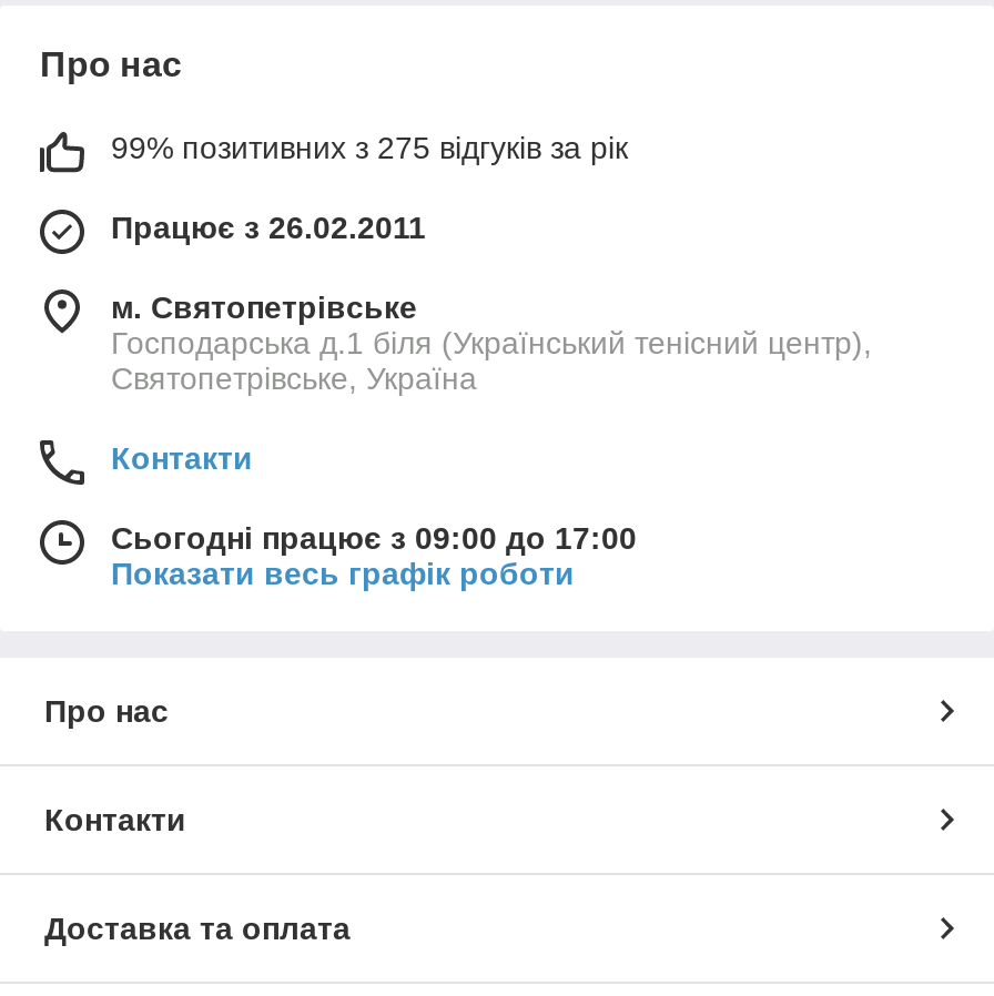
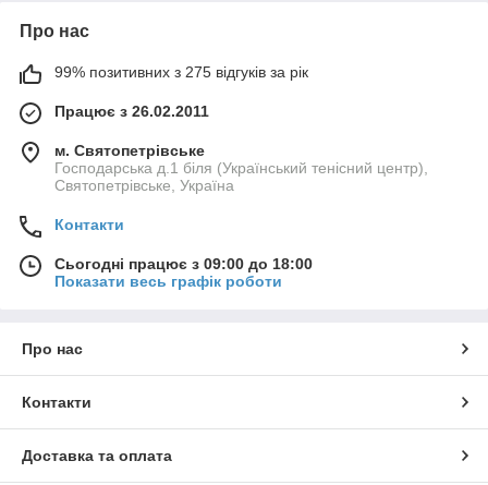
[111,521,637,557] Сьогодні працює з 09:00 до 17:00 -> [54,255,313,273] Сьогодні працює з 09:00 до 18:00

